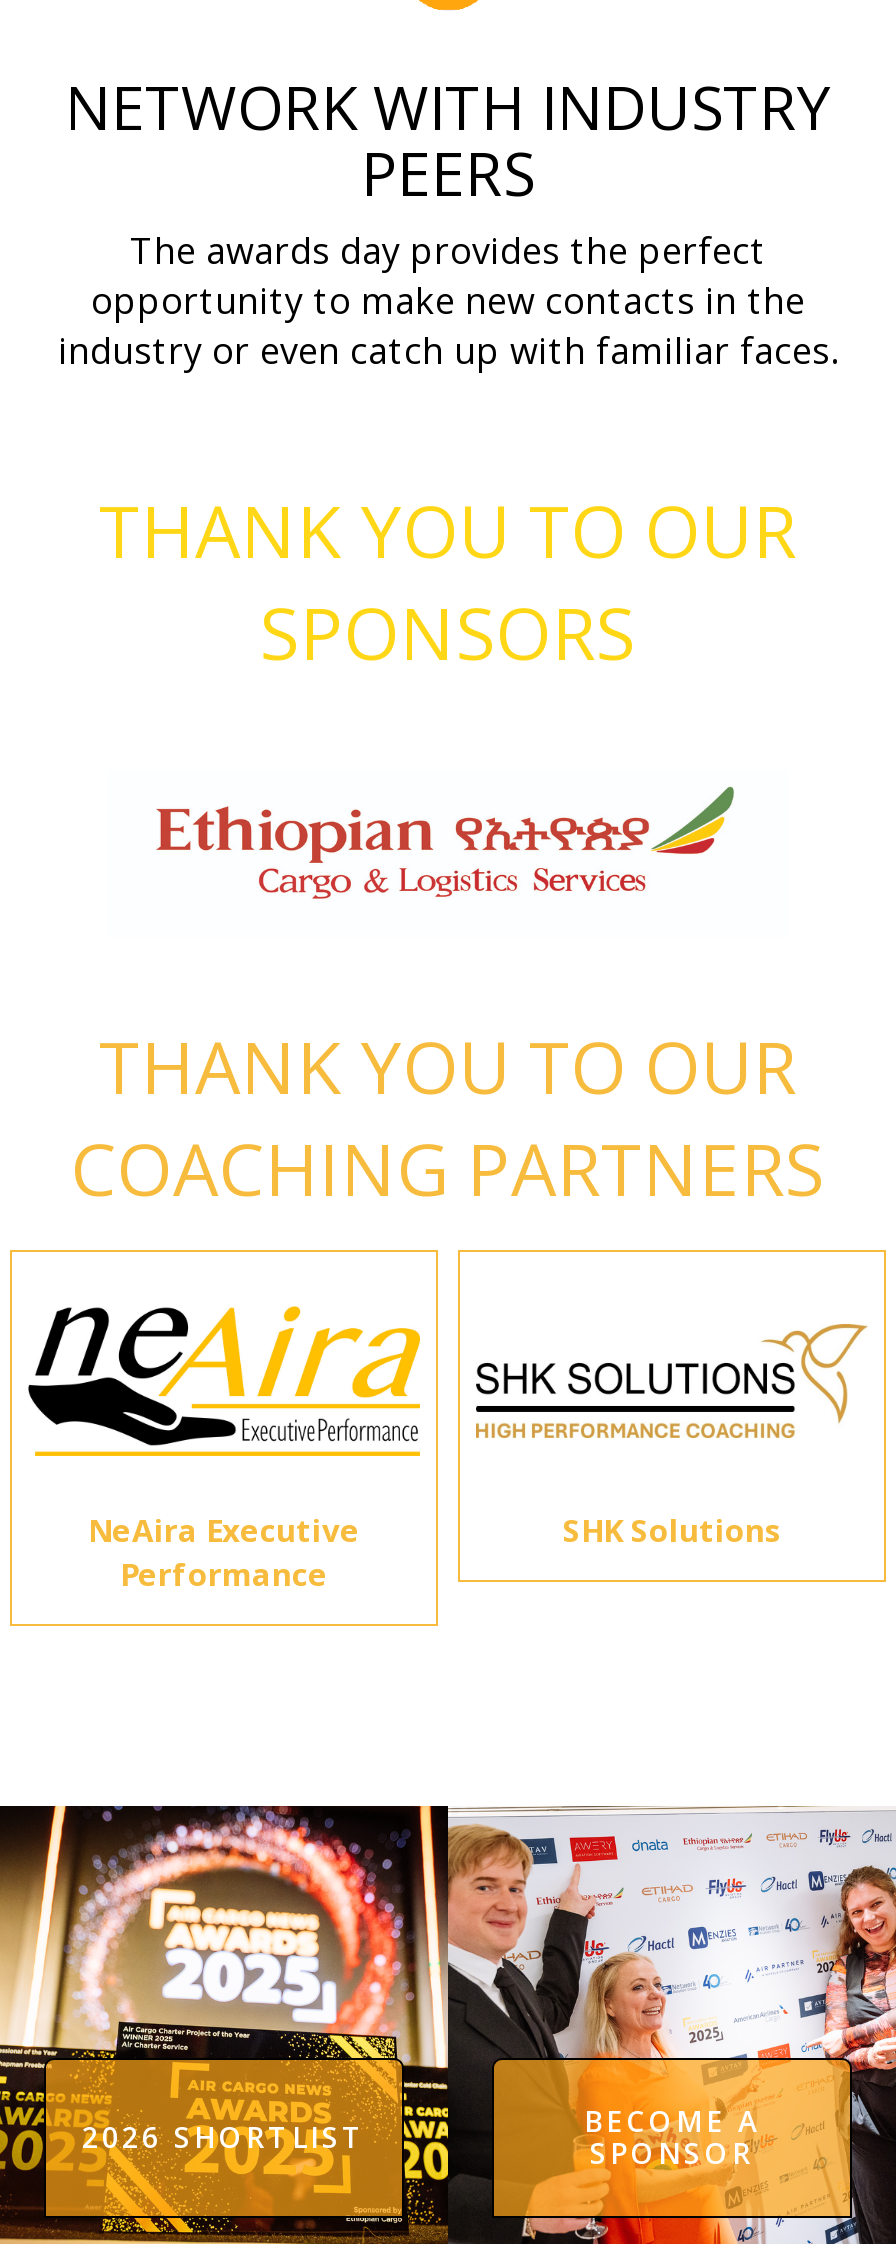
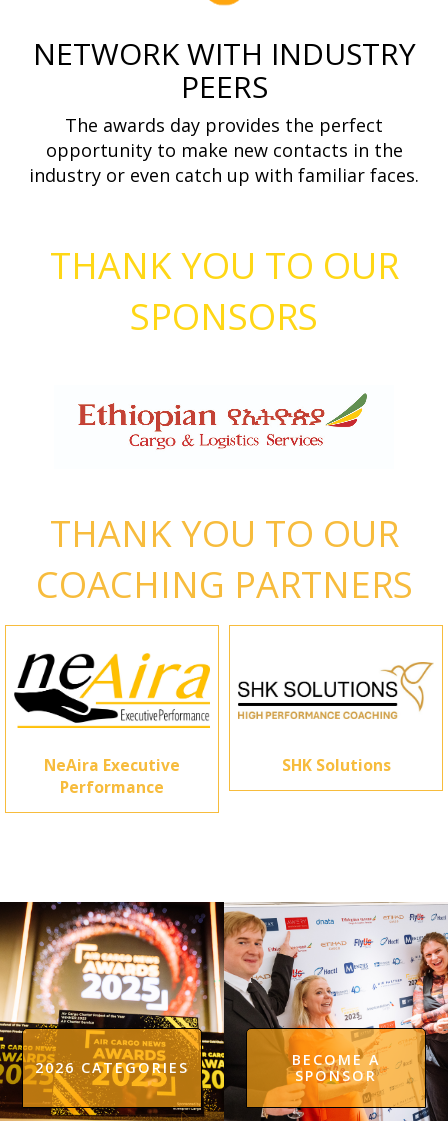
[82,2118,366,2156] 2026 SHORTLIST -> [35,1058,189,1077] 2026 CATEGORIES

